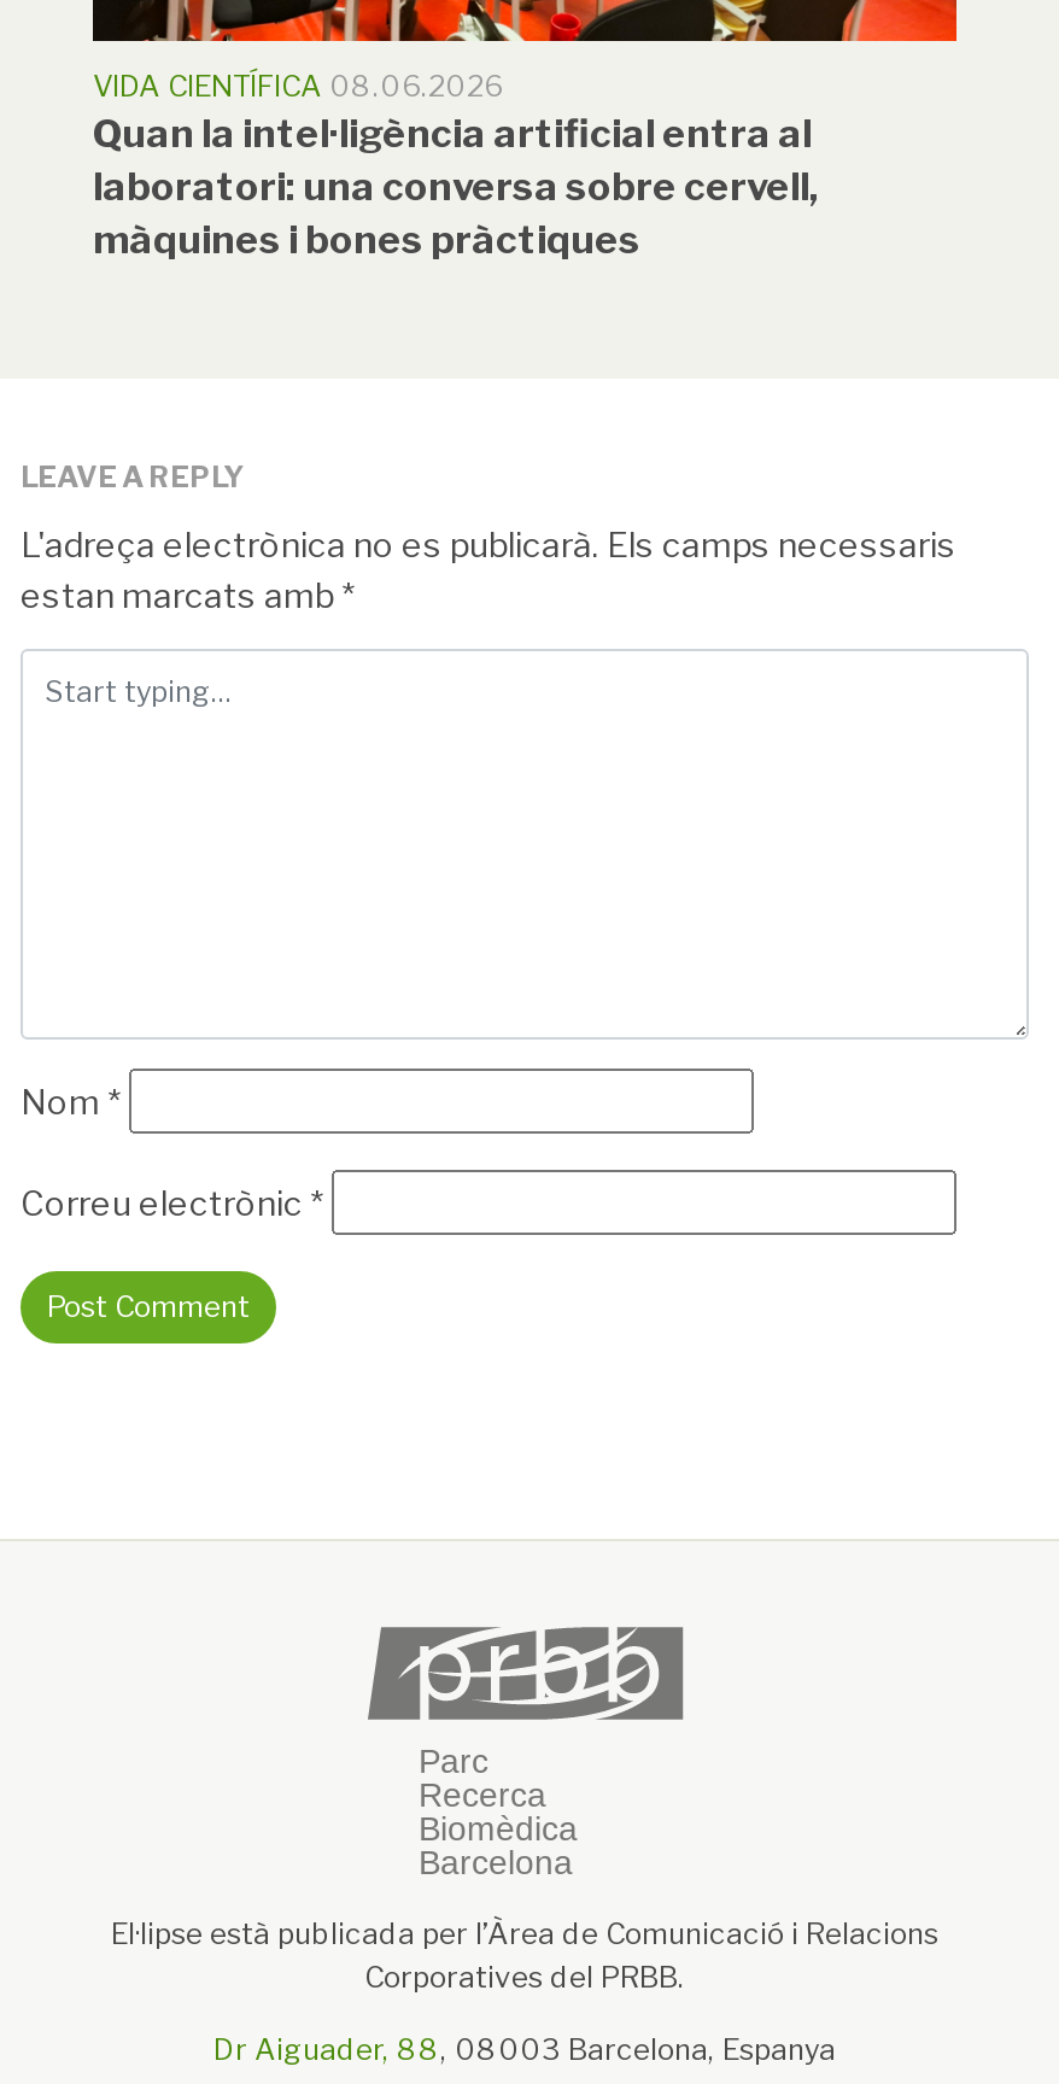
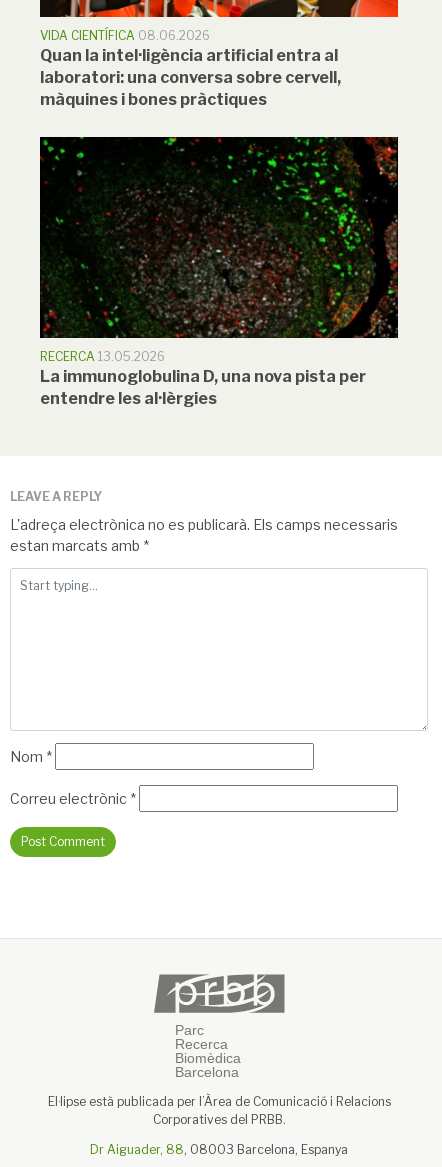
none -> [39,136,399,408] [image] | RECERCA 13.05.2026 | La immunoglobulina D, una nova pista per | entendre les al·lèrgies

